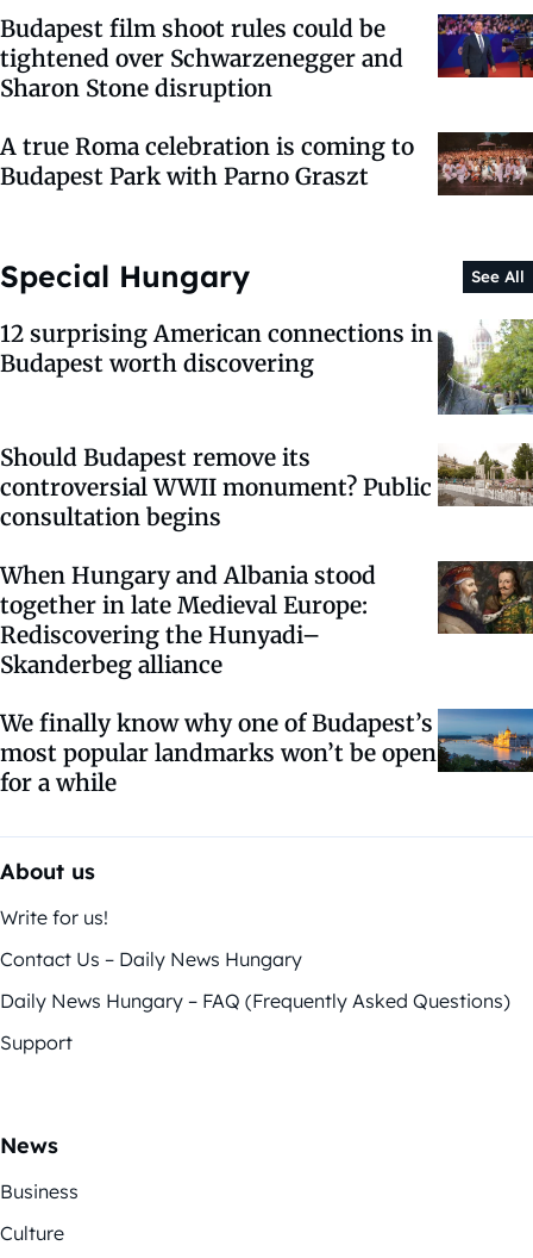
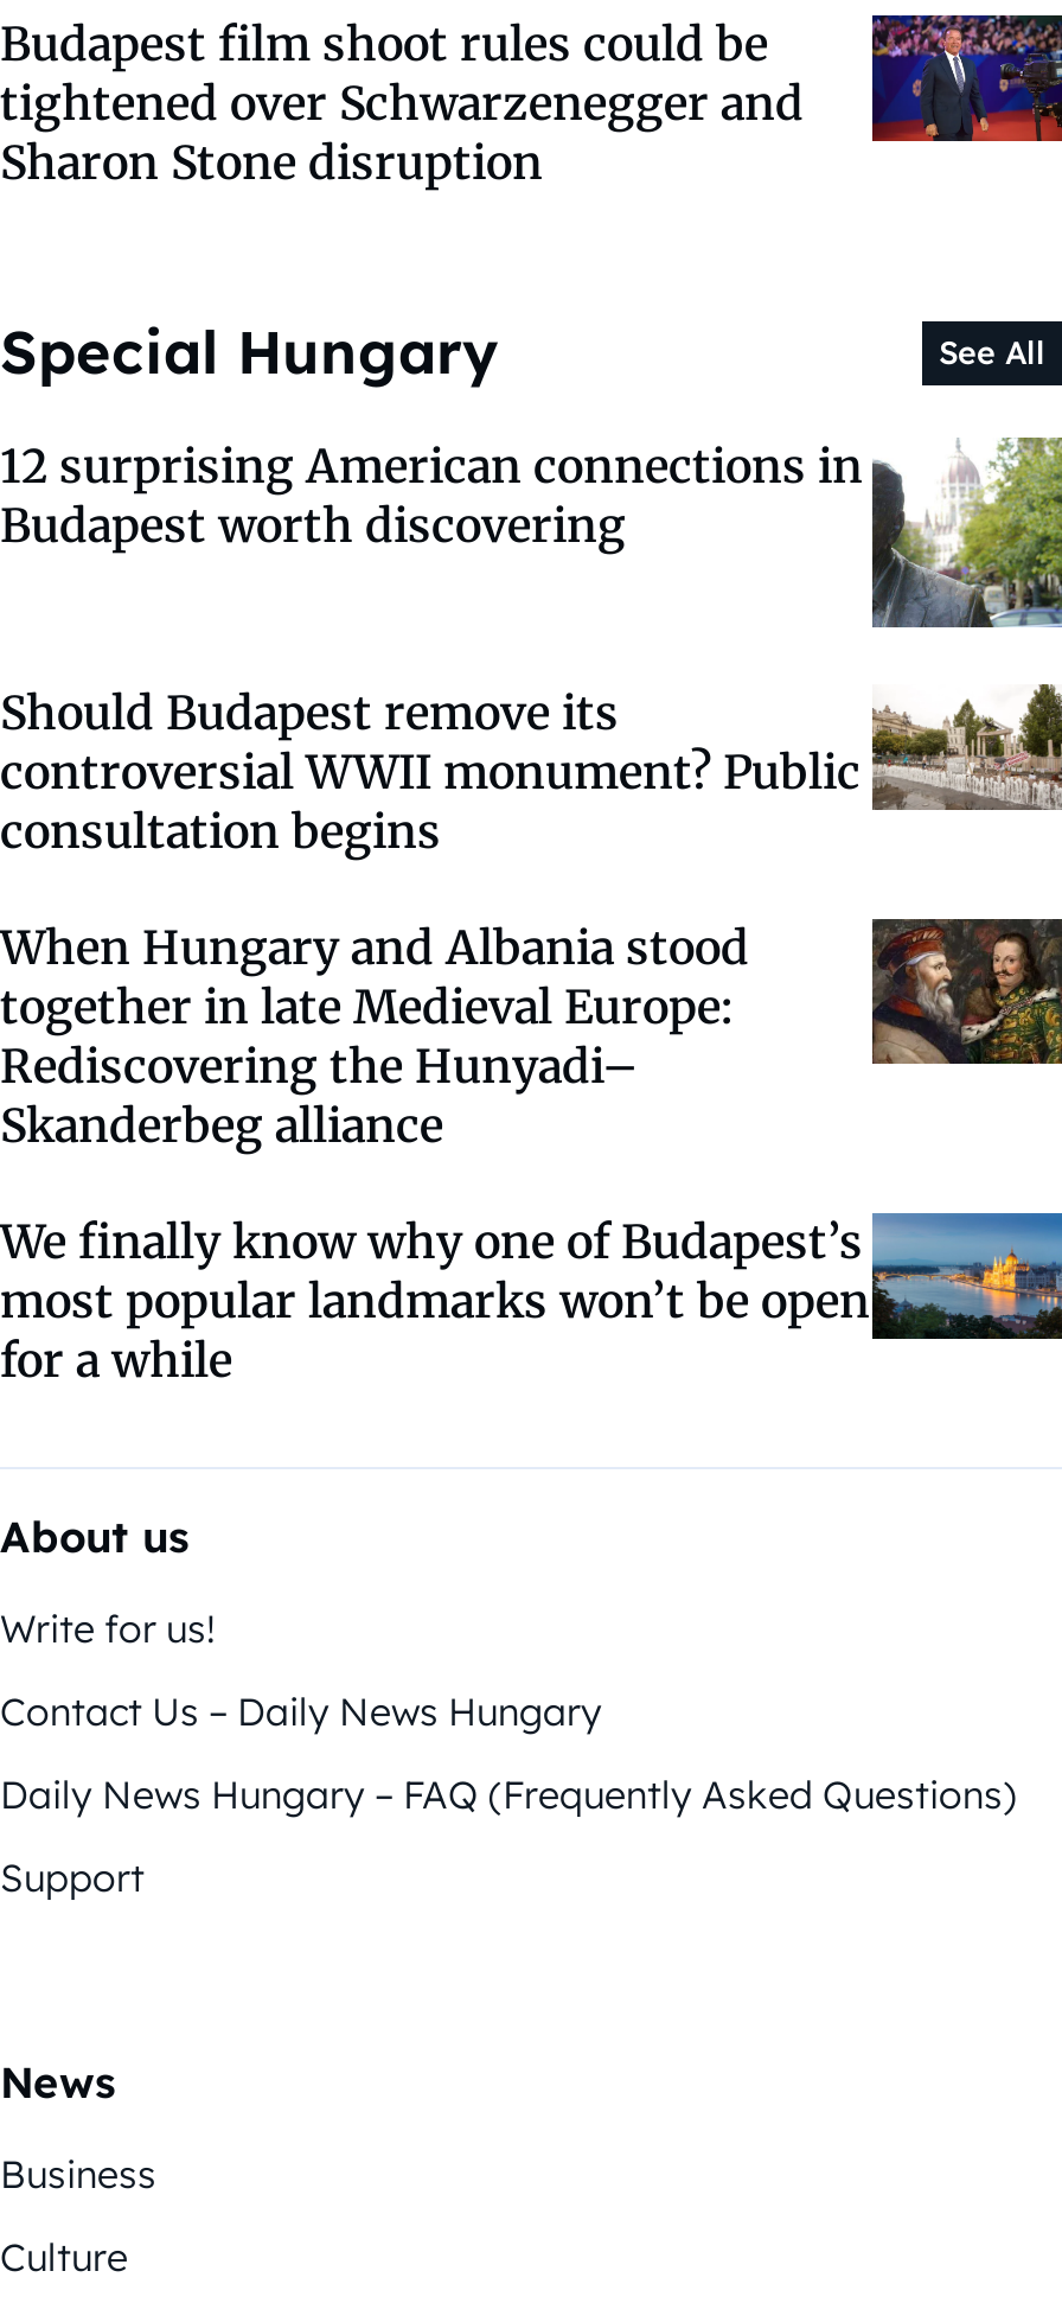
[0,131,529,197] [image] | A true Roma celebration is coming to | Budapest Park with Parno Graszt -> none

